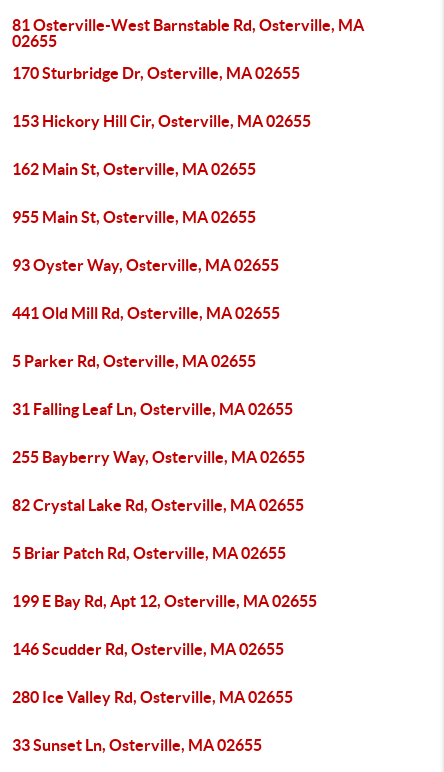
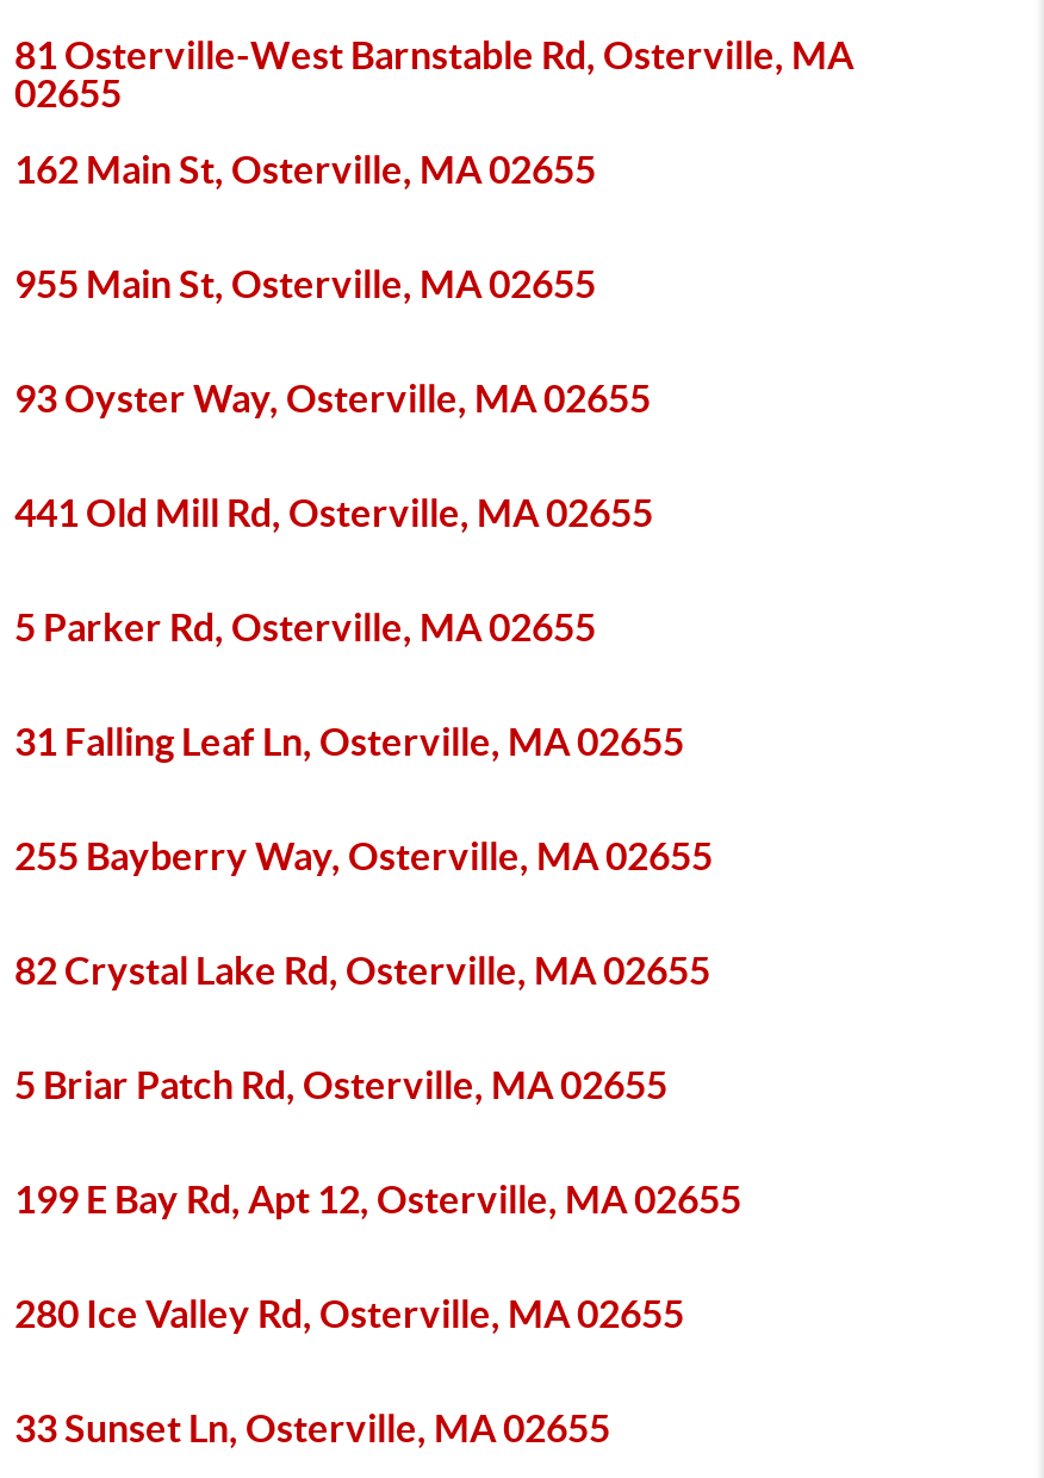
[12,64,311,130] 170 Sturbridge Dr, Osterville, MA 02655 | 153 Hickory Hill Cir, Osterville, MA 02655 -> none
[12,640,284,658] 146 Scudder Rd, Osterville, MA 02655 -> none

